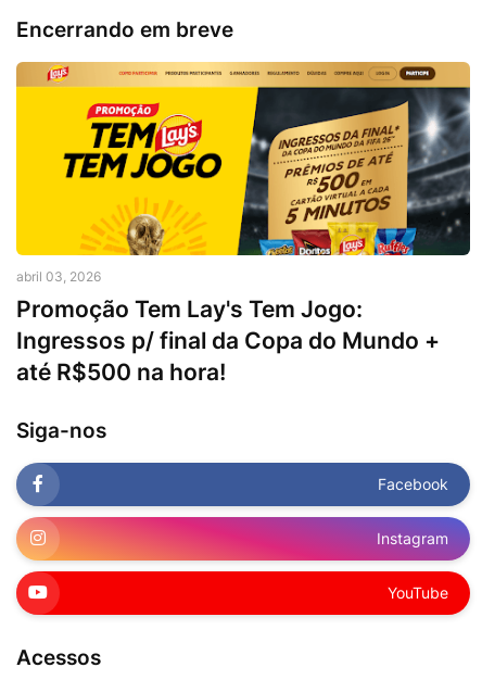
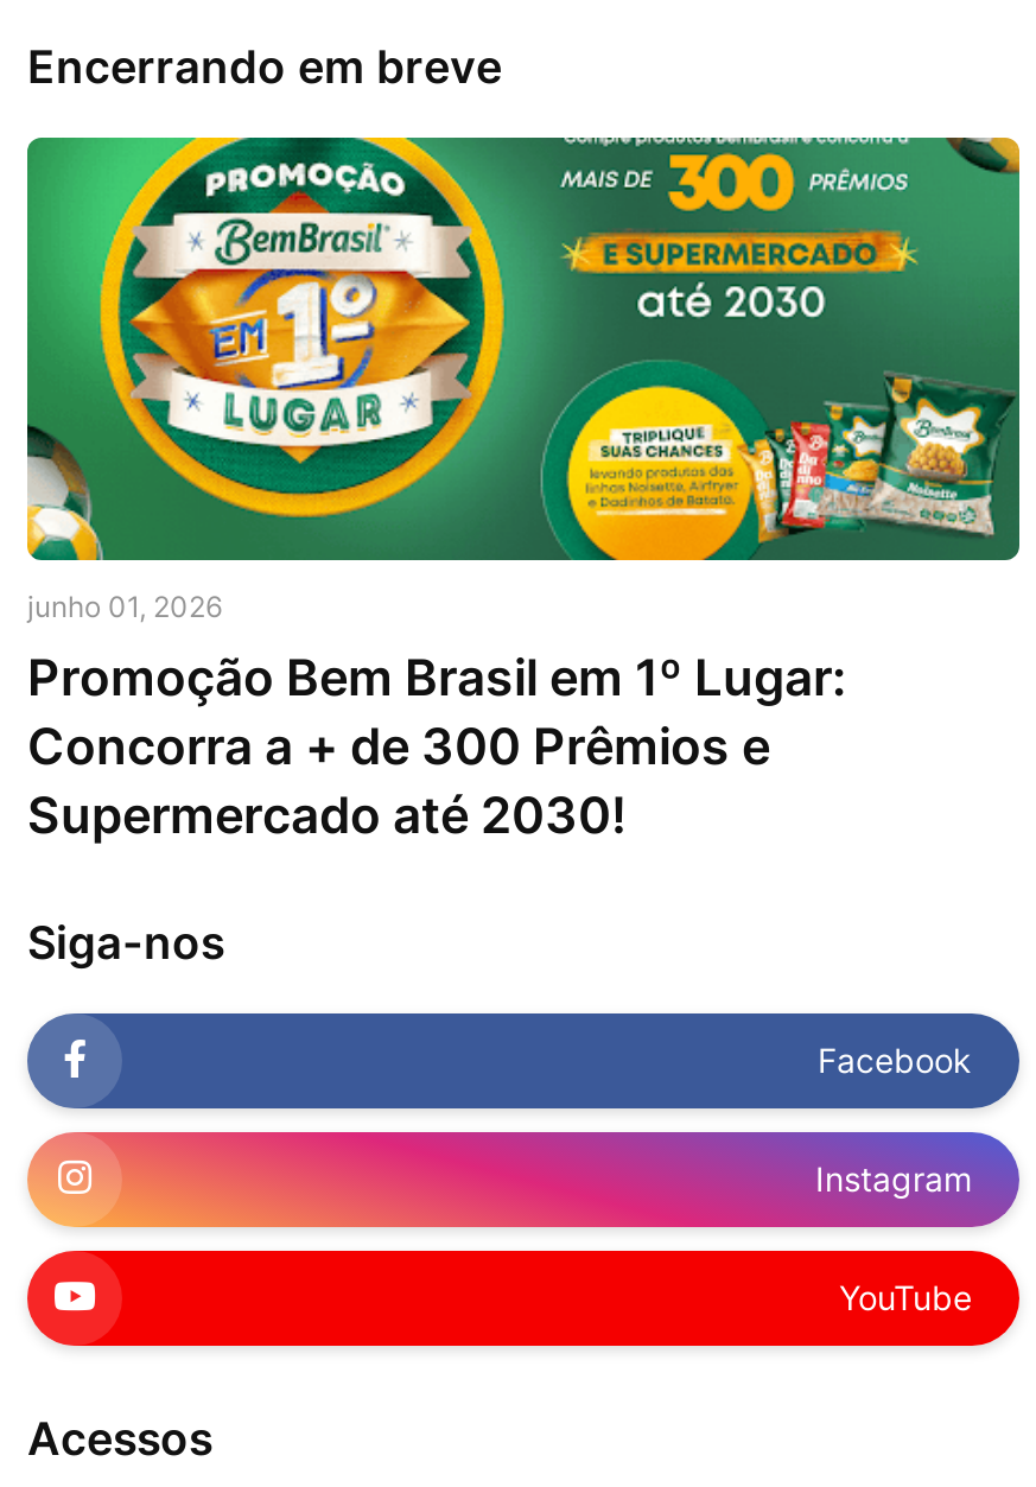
[15,61,471,385] [image] | abril 03, 2026 | Promoção Tem Lay's Tem Jogo: | Ingressos p/ final da Copa do Mundo + | até R$500 na hora! -> [25,135,1022,844] [image] | junho 01, 2026 | Promoção Bem Brasil em 1º Lugar: | Concorra a + de 300 Prêmios e | Supermercado até 2030!

